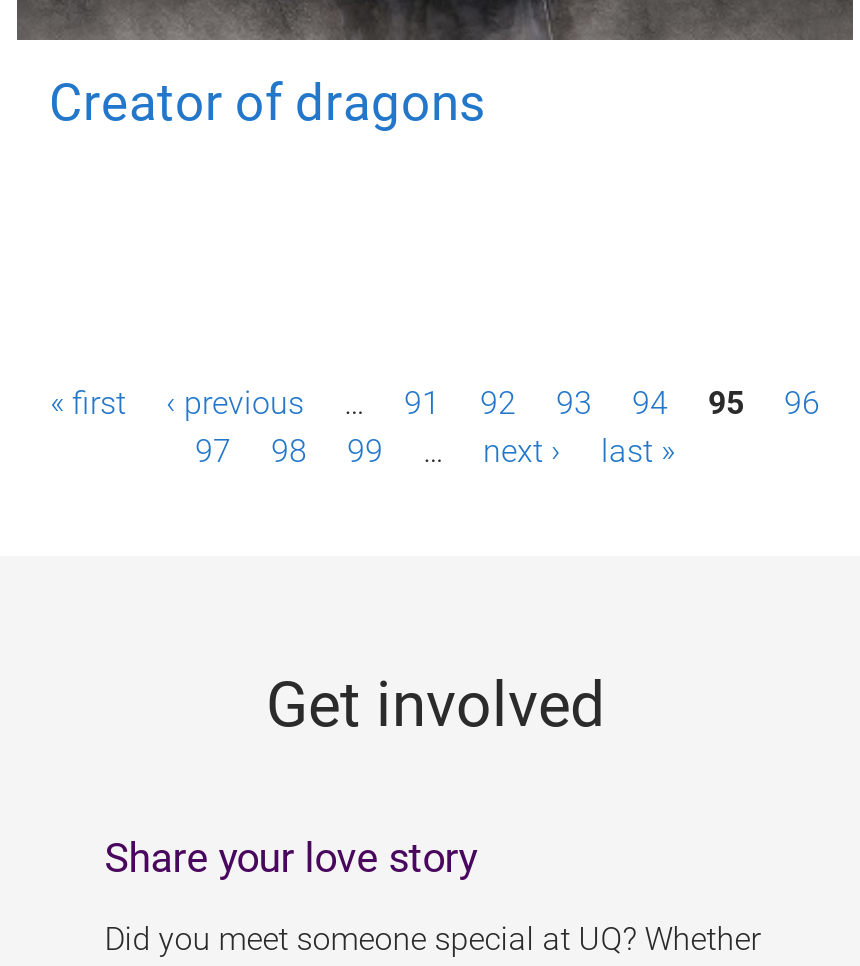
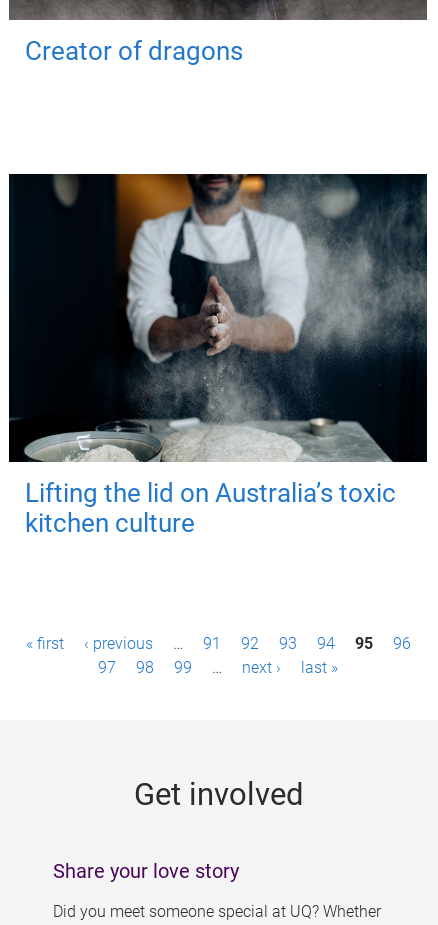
none -> [9,173,427,538] [image] | Lifting the lid on Australia’s toxic | kitchen culture

